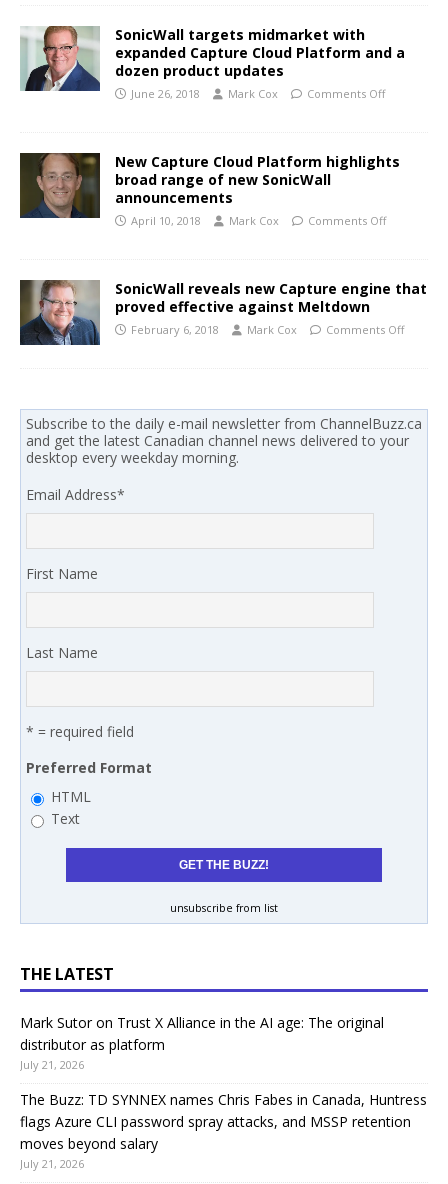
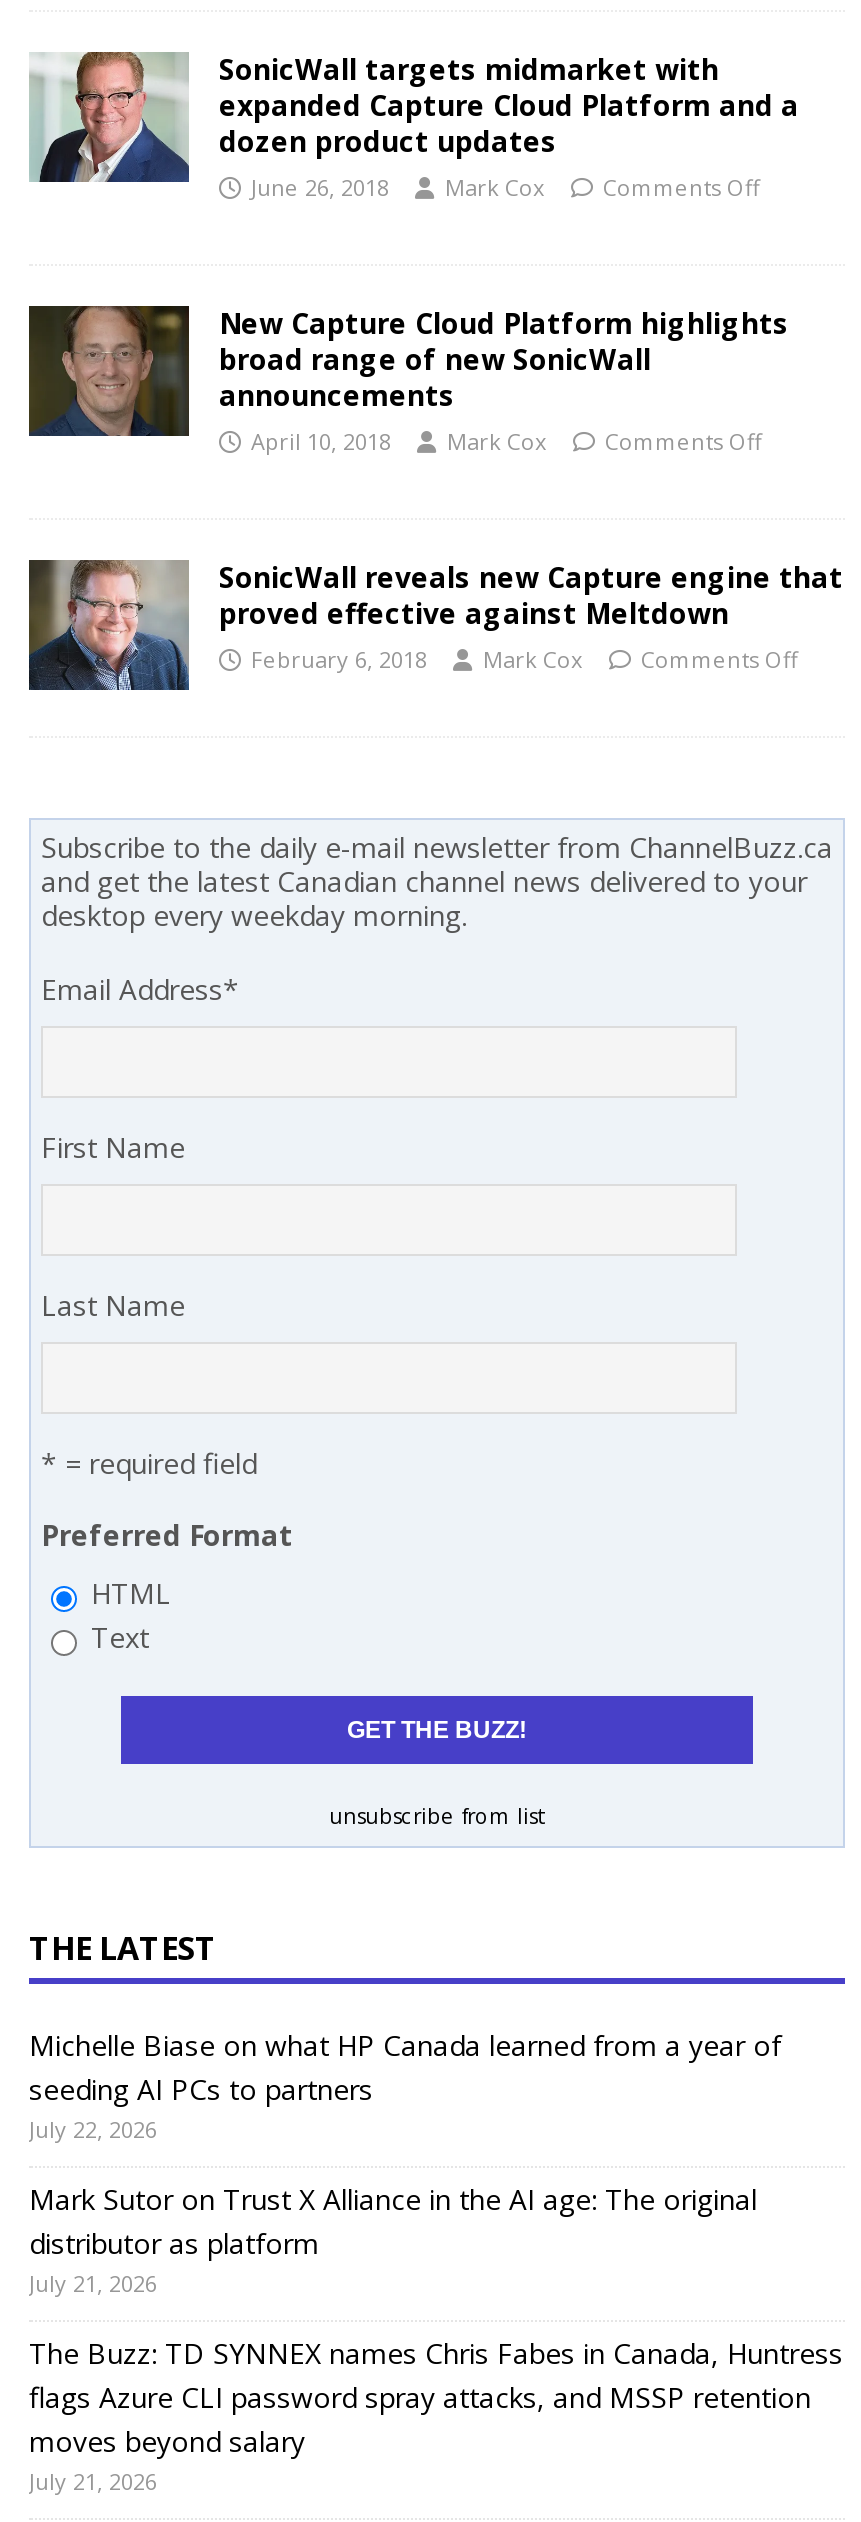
none -> [29,2026,781,2144] Michelle Biase on what HP Canada learned from a year of | seeding AI PCs to partners | July 22, 2026

